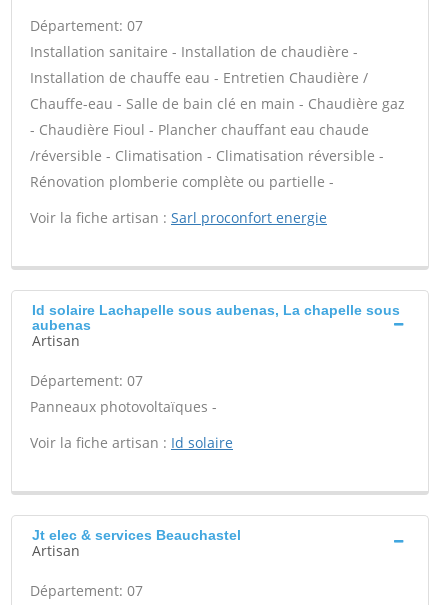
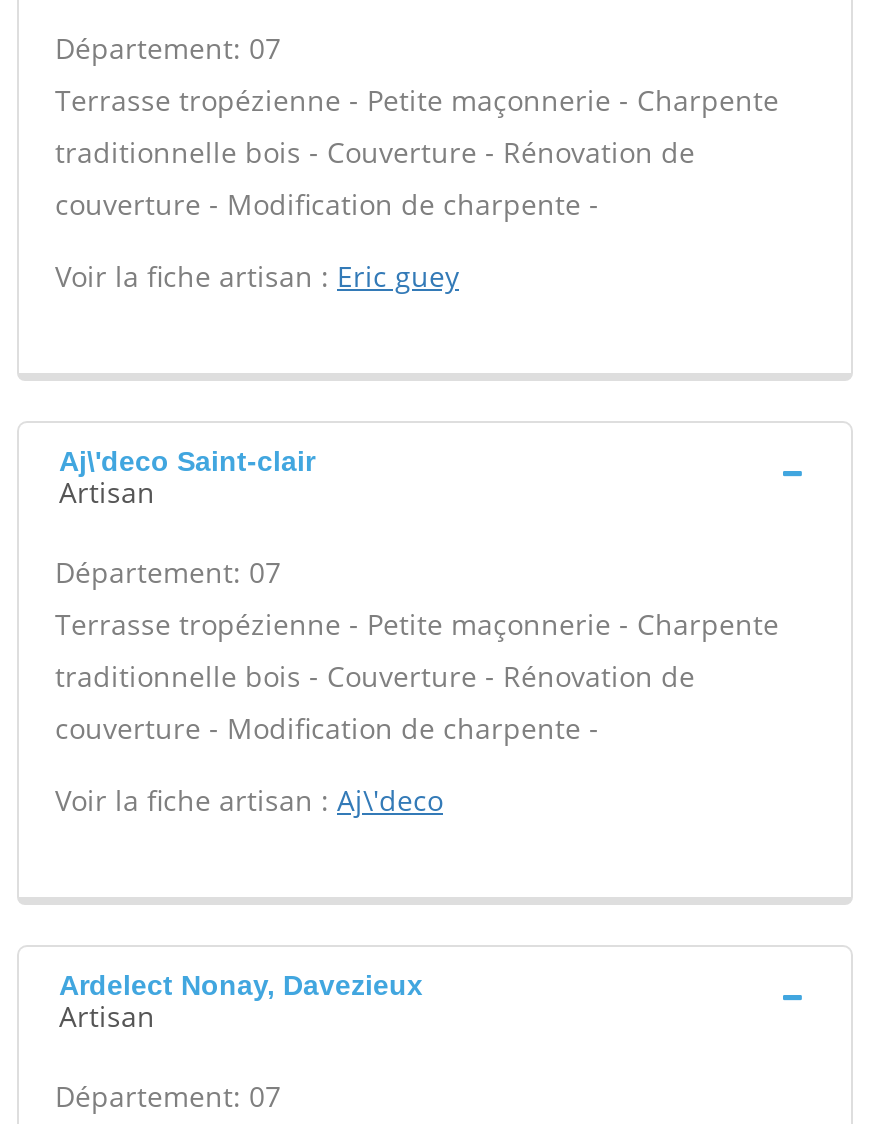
[30,42,405,191] Installation sanitaire - Installation de chaudière - | Installation de chauffe eau - Entretien Chaudière / | Chauffe-eau - Salle de bain clé en main - Chaudière gaz | - Chaudière Fioul - Plancher chauffant eau chaude | /réversible - Climatisation - Climatisation réversible - | Rénovation plomberie complète ou partielle - -> [55,81,779,223] Terrasse tropézienne - Petite maçonnerie - Charpente | traditionnelle bois - Couverture - Rénovation de | couverture - Modification de charpente -
[30,208,327,227] Voir la fiche artisan : Sarl proconfort energie -> [55,257,459,295] Voir la fiche artisan : Eric guey
[32,302,400,333] Id solaire Lachapelle sous aubenas, La chapelle sous | aubenas -> [59,445,315,477] Aj\'deco Saint-clair
moved [30,331,143,390] -> [55,473,281,591]: Artisan | Département: 07
[30,397,217,416] Panneaux photovoltaïques - -> [55,605,779,747] Terrasse tropézienne - Petite maçonnerie - Charpente | traditionnelle bois - Couverture - Rénovation de | couverture - Modification de charpente -
[30,433,233,452] Voir la fiche artisan : Id solaire -> [55,781,443,819] Voir la fiche artisan : Aj\'deco
[32,527,241,543] Jt elec & services Beauchastel -> [59,969,423,1001] Ardelect Nonay, Davezieux

